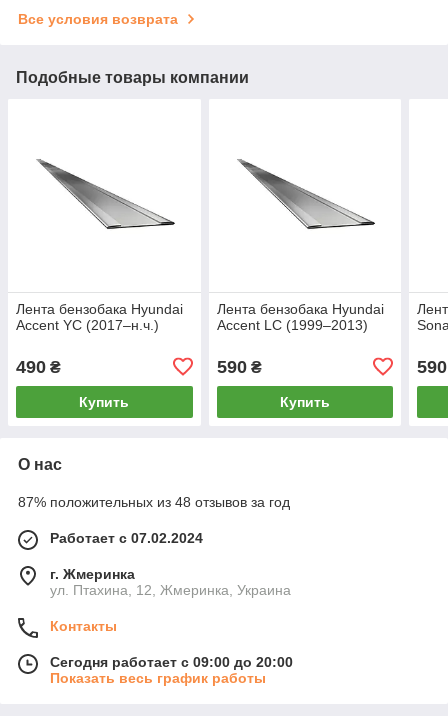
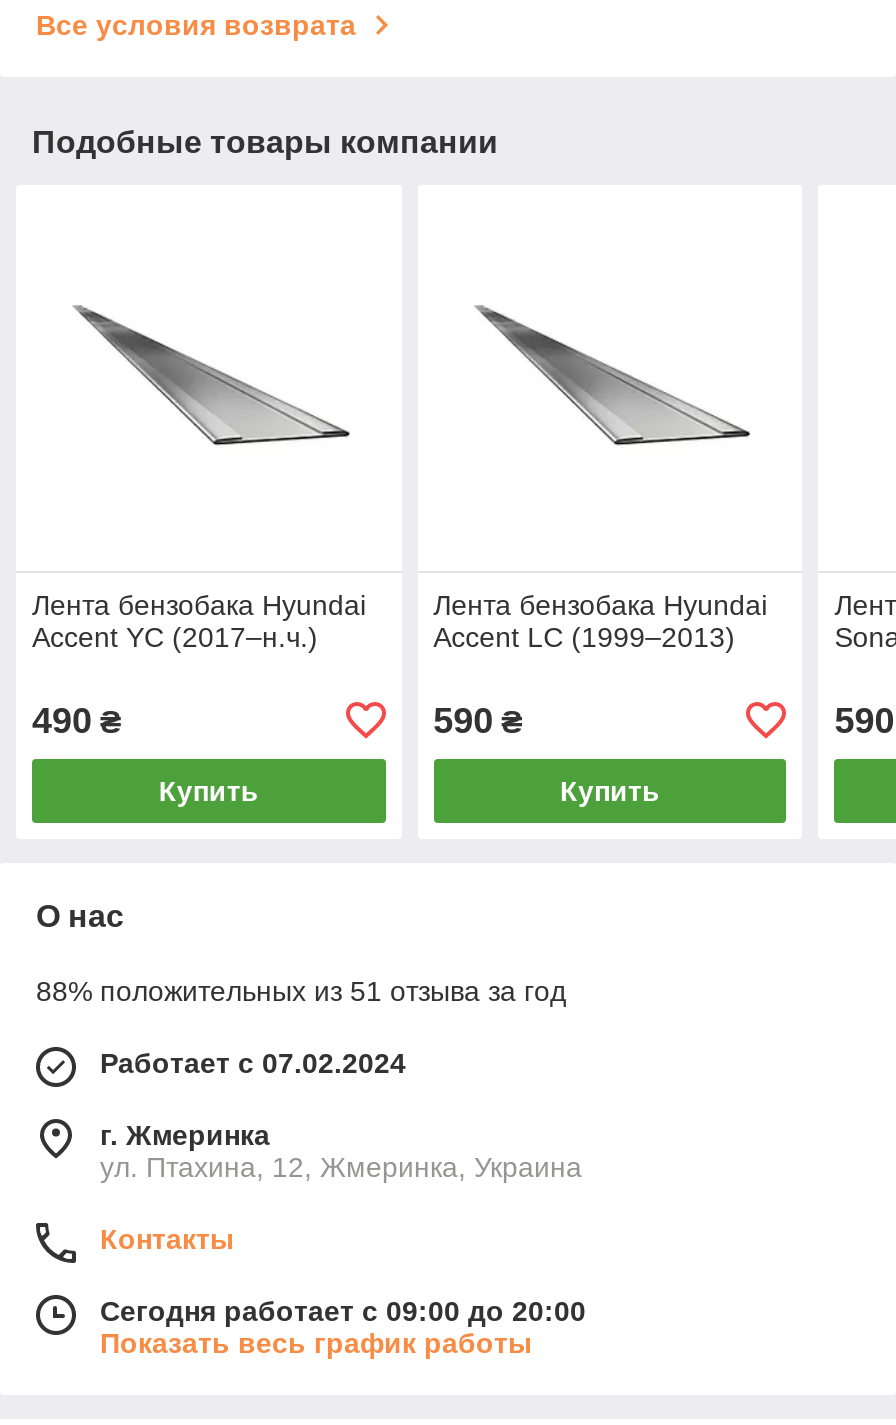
[18,494,290,510] 87% положительных из 48 отзывов за год -> [36,975,566,1007] 88% положительных из 51 отзыва за год

